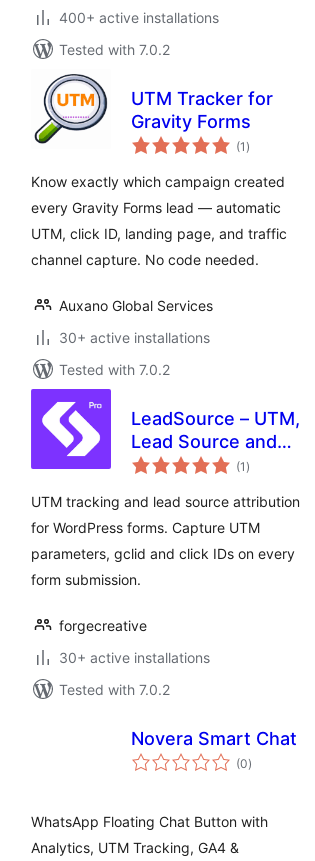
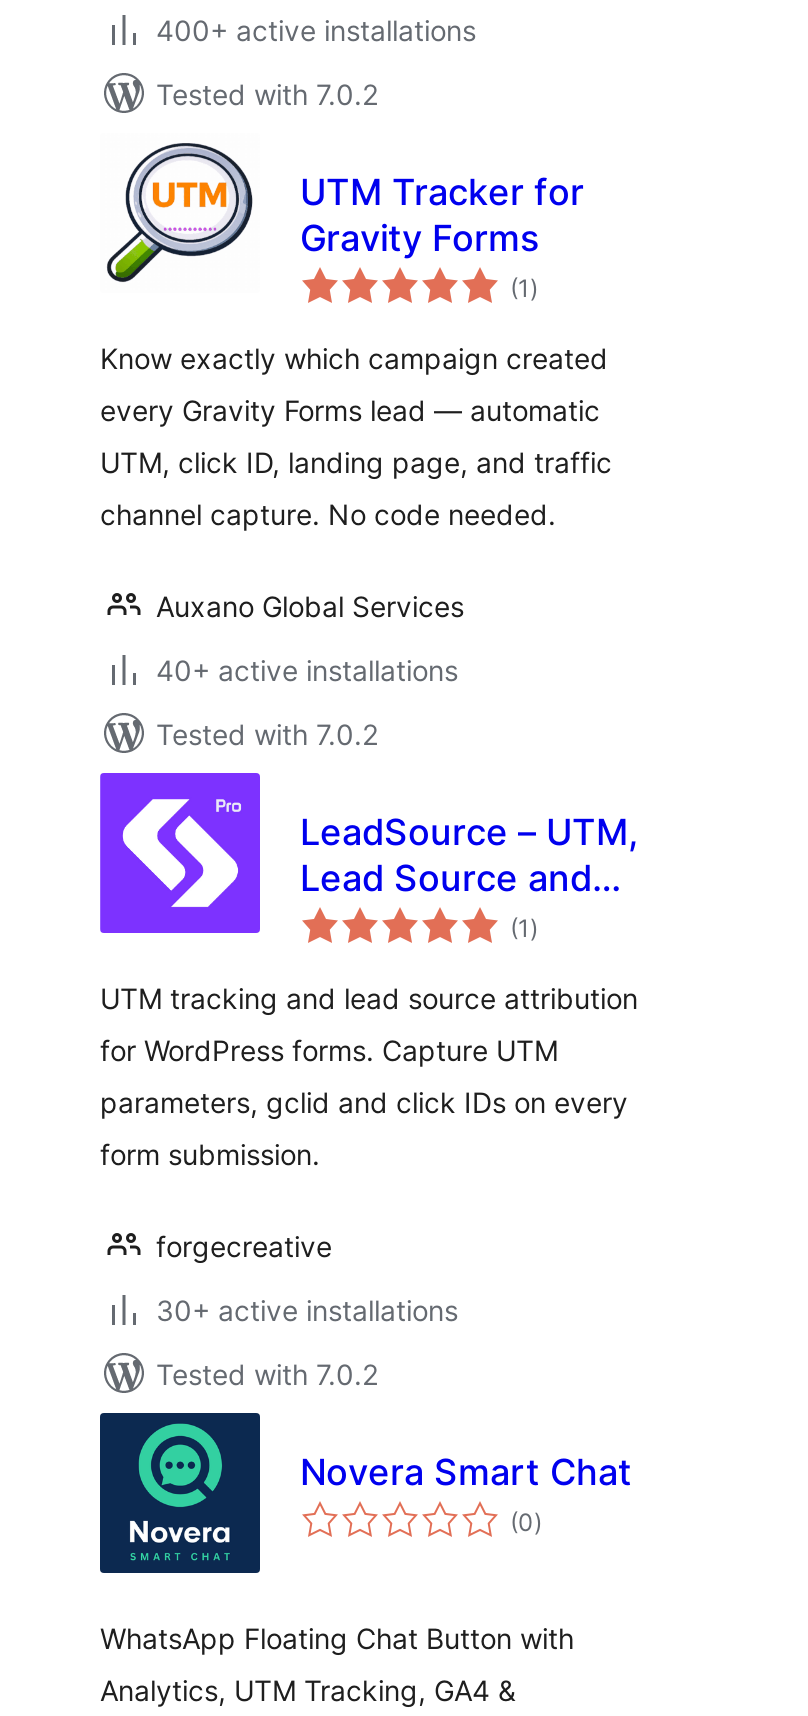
[59,329,210,346] 30+ active installations -> [156,653,458,687] 40+ active installations
none -> [98,1411,262,1575] [image]

